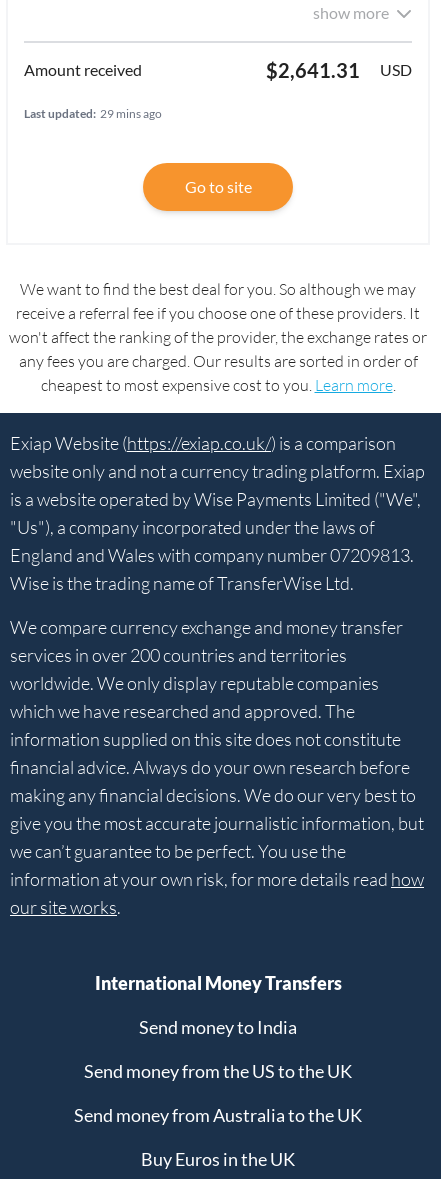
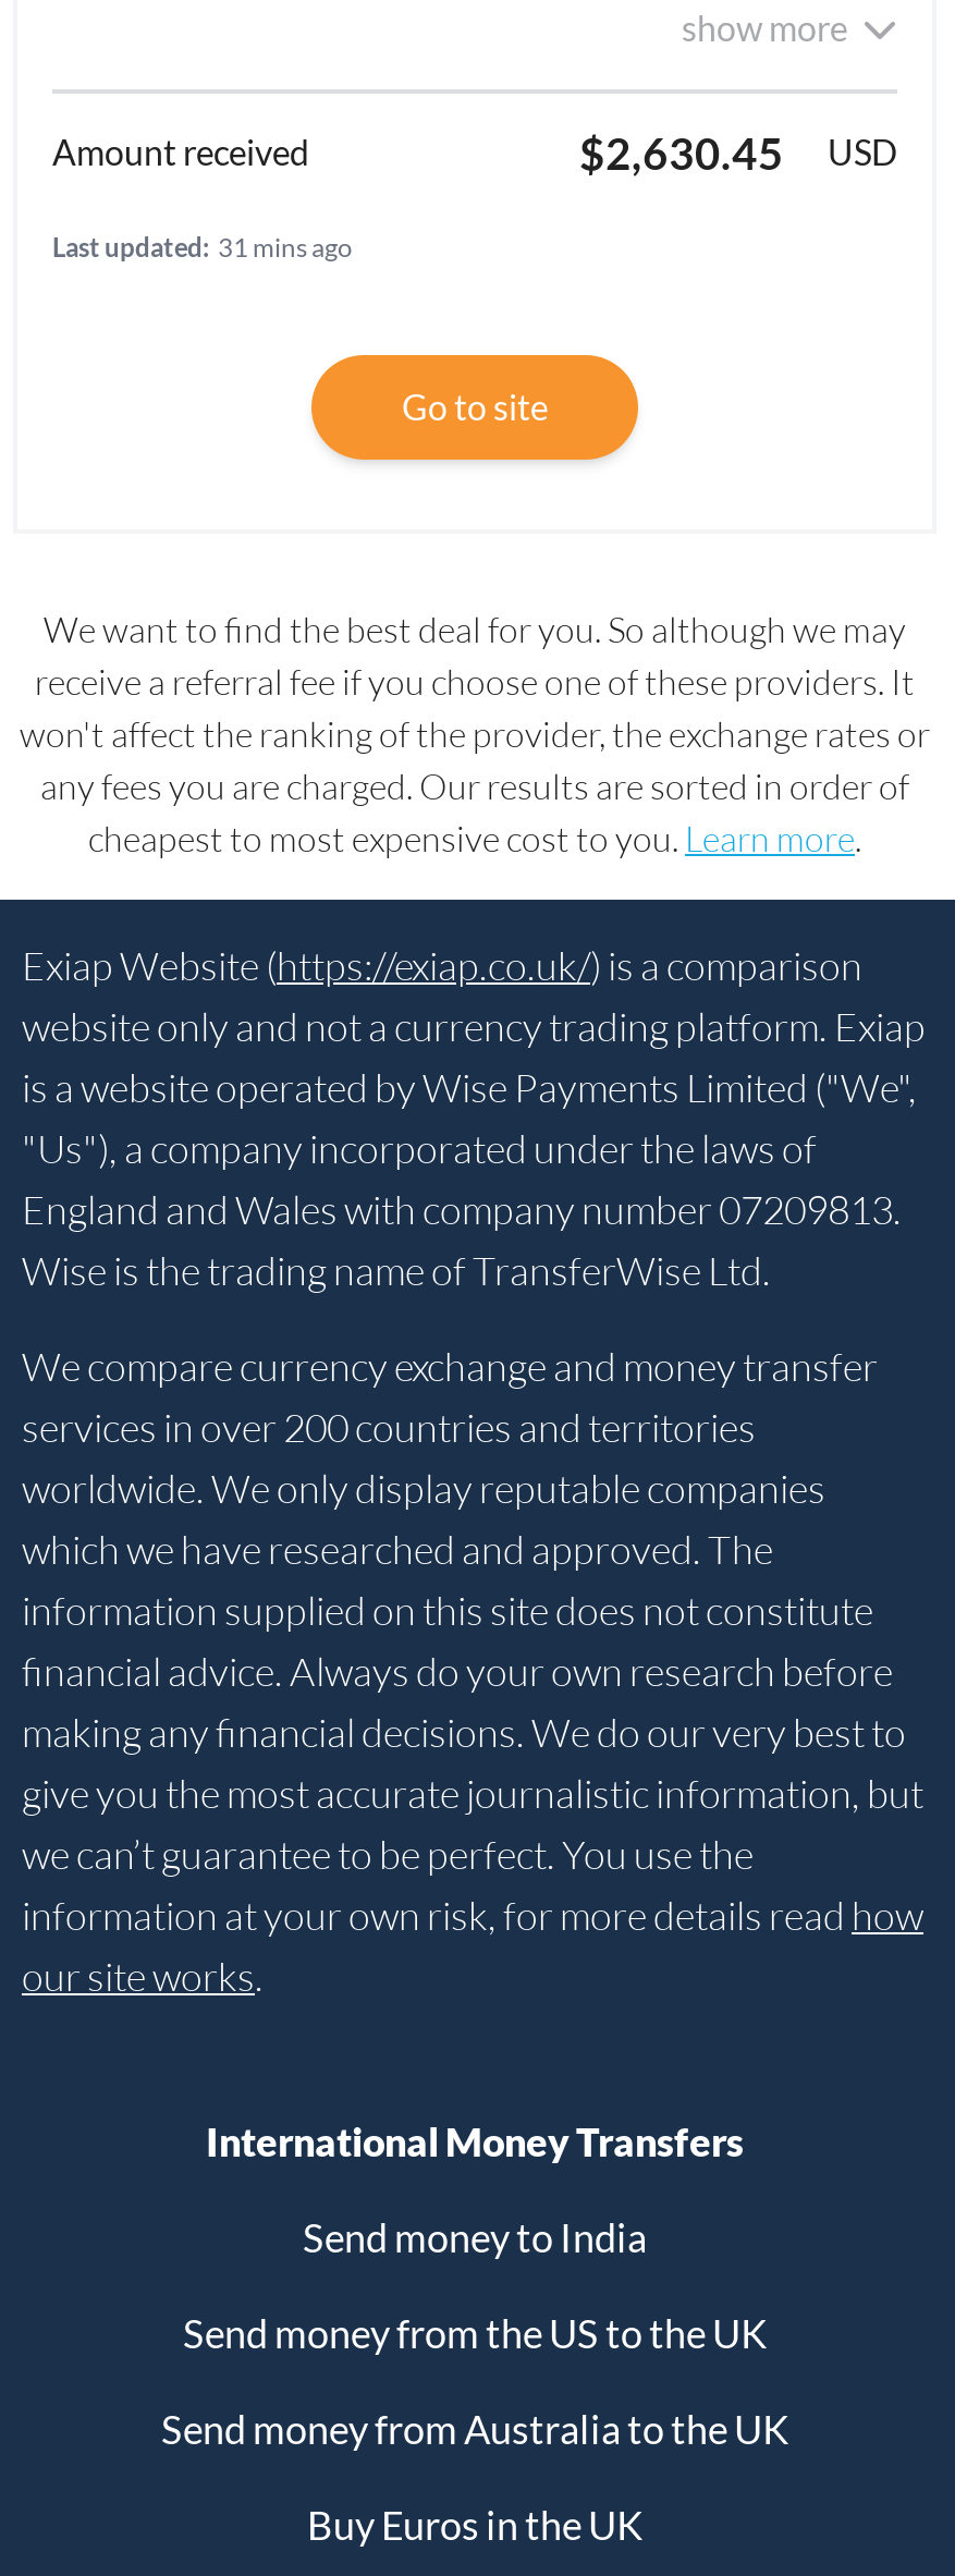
[266,58,412,82] $2,641.31 USD -> [579,127,897,180] $2,630.45 USD
[24,106,162,121] Last updated: 29 mins ago -> [52,232,353,265] Last updated: 31 mins ago

